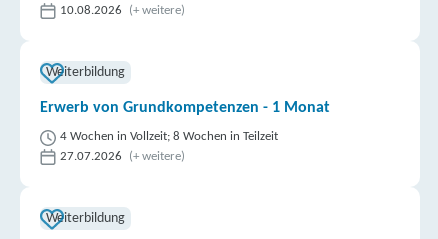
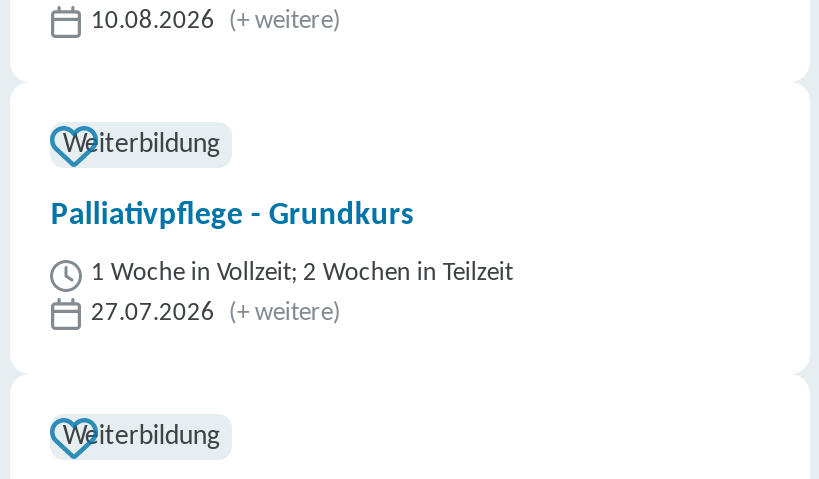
[40,100,330,116] Erwerb von Grundkompetenzen - 1 Monat -> [51,200,413,232] Palliativpflege - Grundkurs
[60,130,278,143] 4 Wochen in Vollzeit; 8 Wochen in Teilzeit -> [91,260,513,286] 1 Woche in Vollzeit; 2 Wochen in Teilzeit

